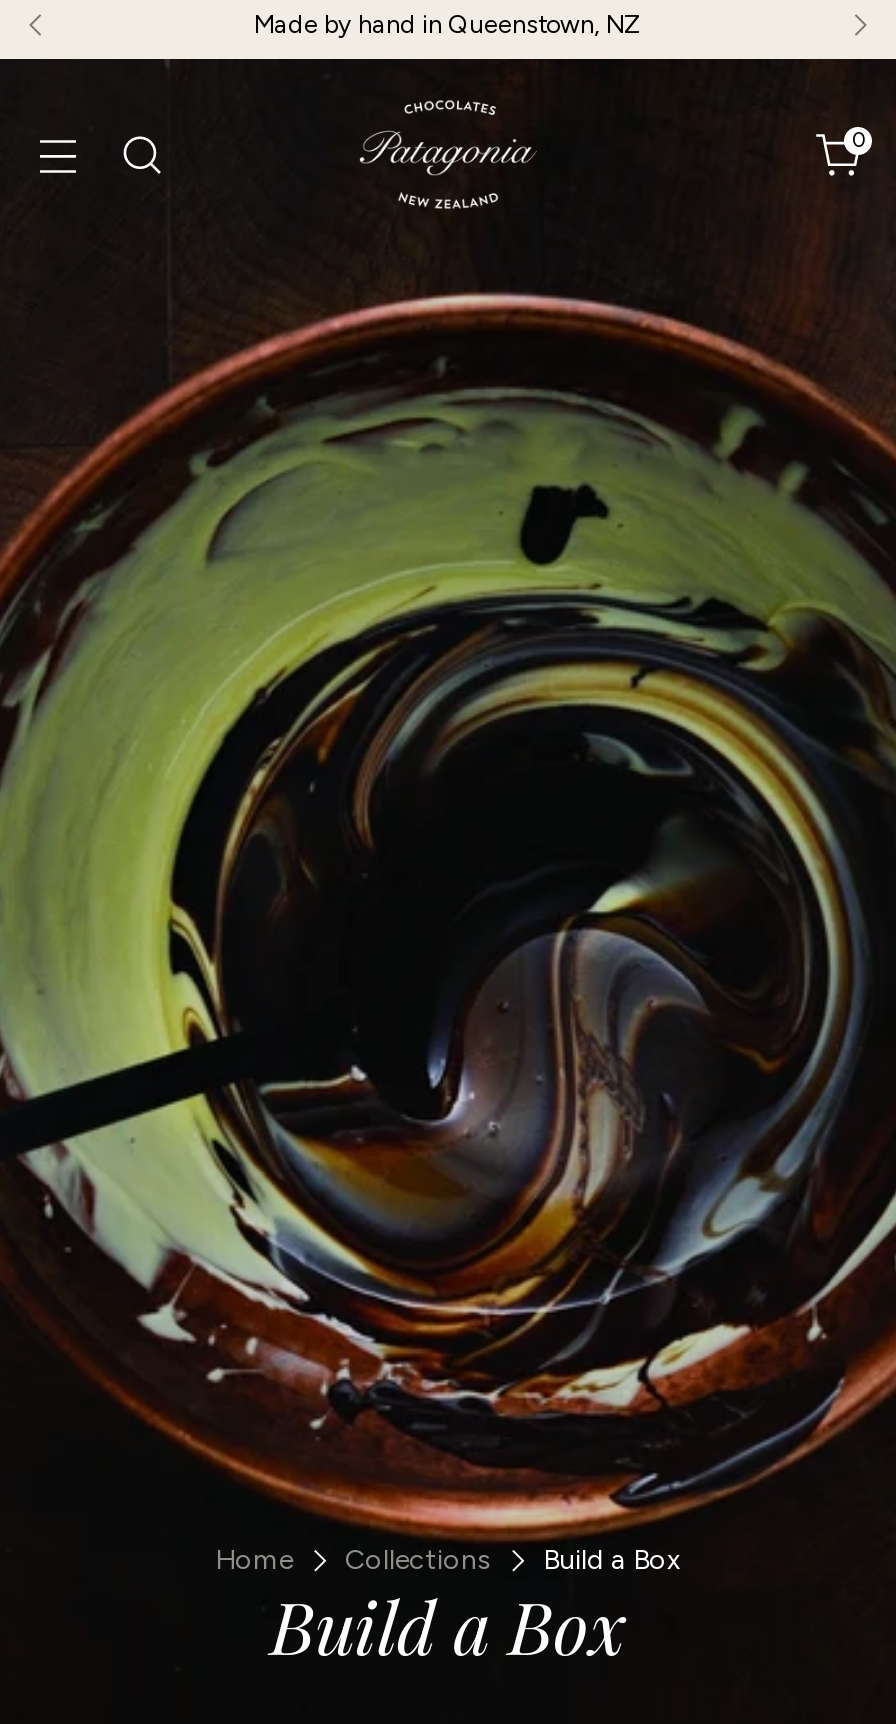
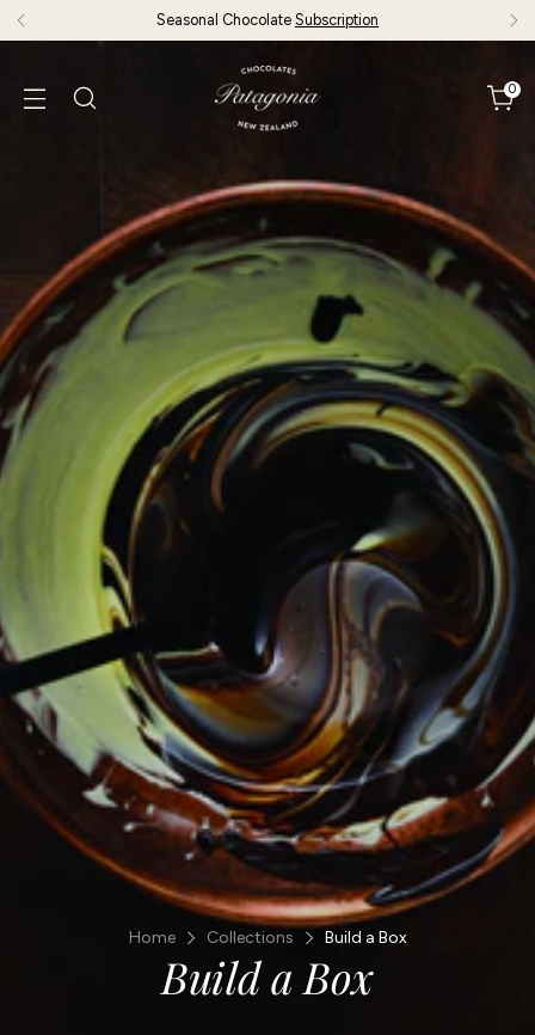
[254,9,642,39] Made by hand in Queenstown, NZ -> [156,11,379,29] Seasonal Chocolate Subscription

